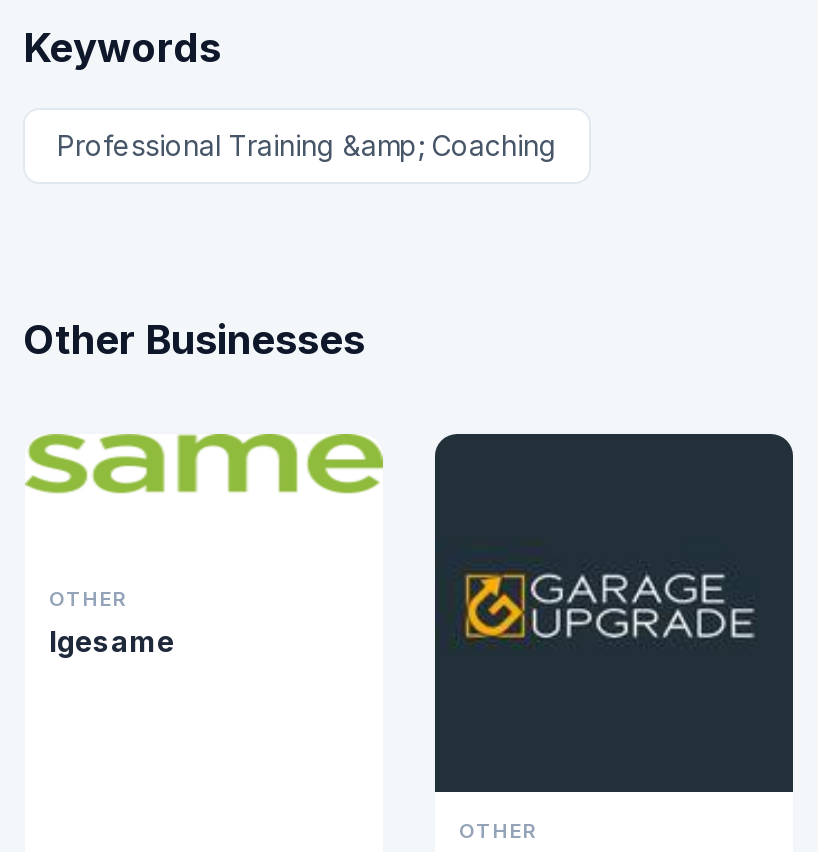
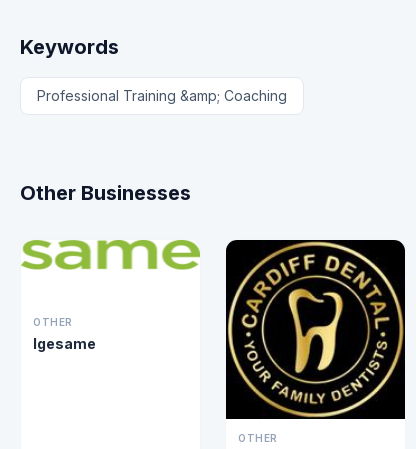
[435,434,793,792] [image] -> [226,240,405,419] [image]

